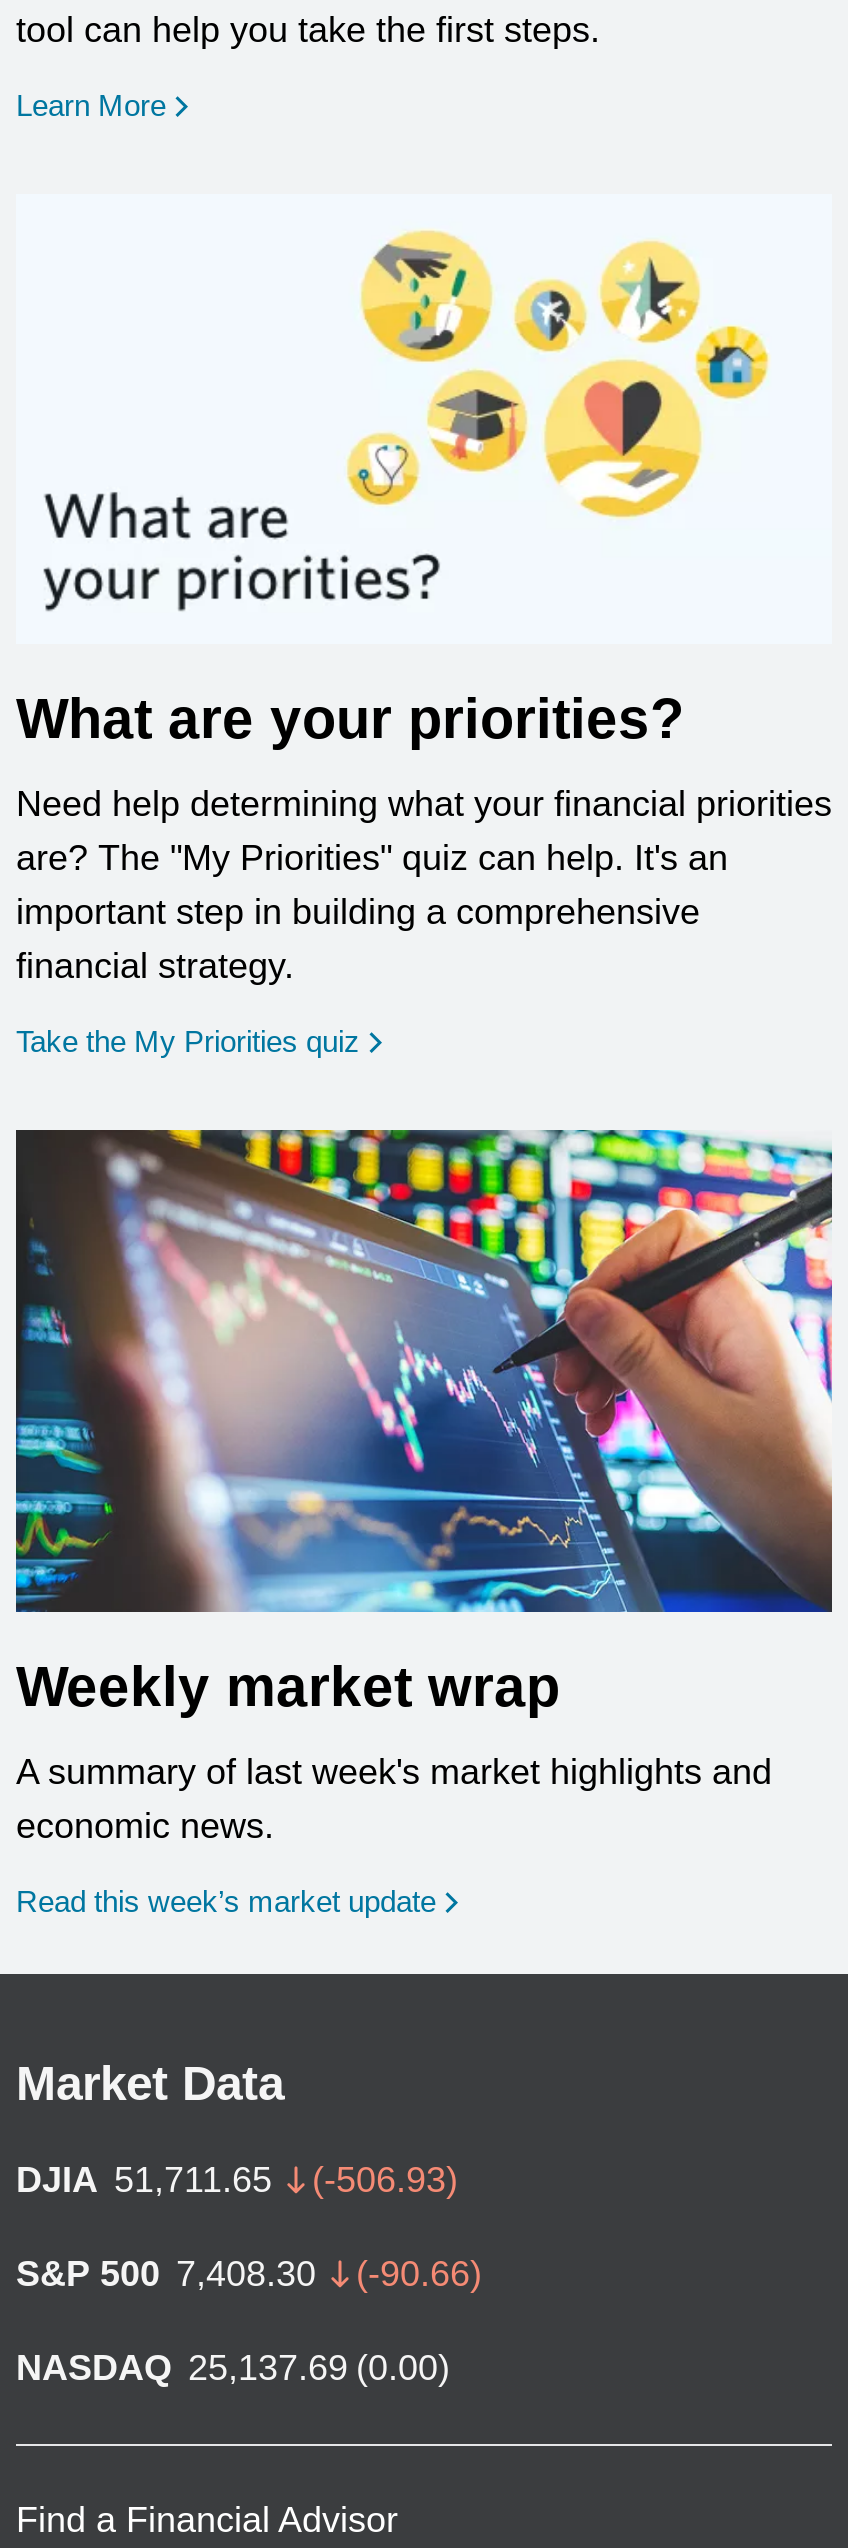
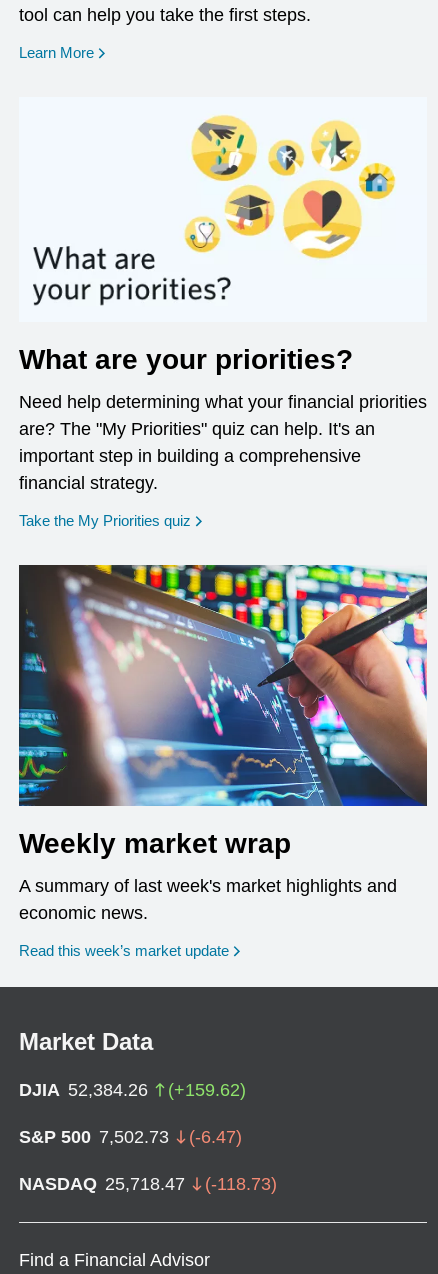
[16,2160,458,2200] DJIA 51,711.65 | (-506.93) -> [19,1080,246,1100] DJIA 52,384.26 | (+159.62)
[16,2254,482,2294] S&P 500 7,408.30 | (-90.66) -> [19,1127,242,1147] S&P 500 7,502.73 | (-6.47)
[16,2348,450,2388] NASDAQ 25,137.69 (0.00) -> [19,1174,277,1194] NASDAQ 25,718.47 | (-118.73)

